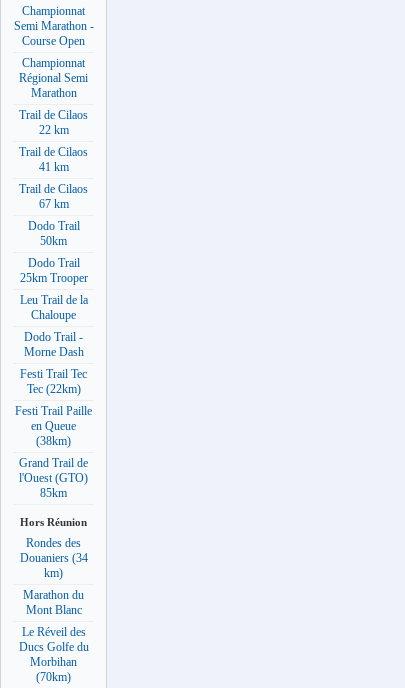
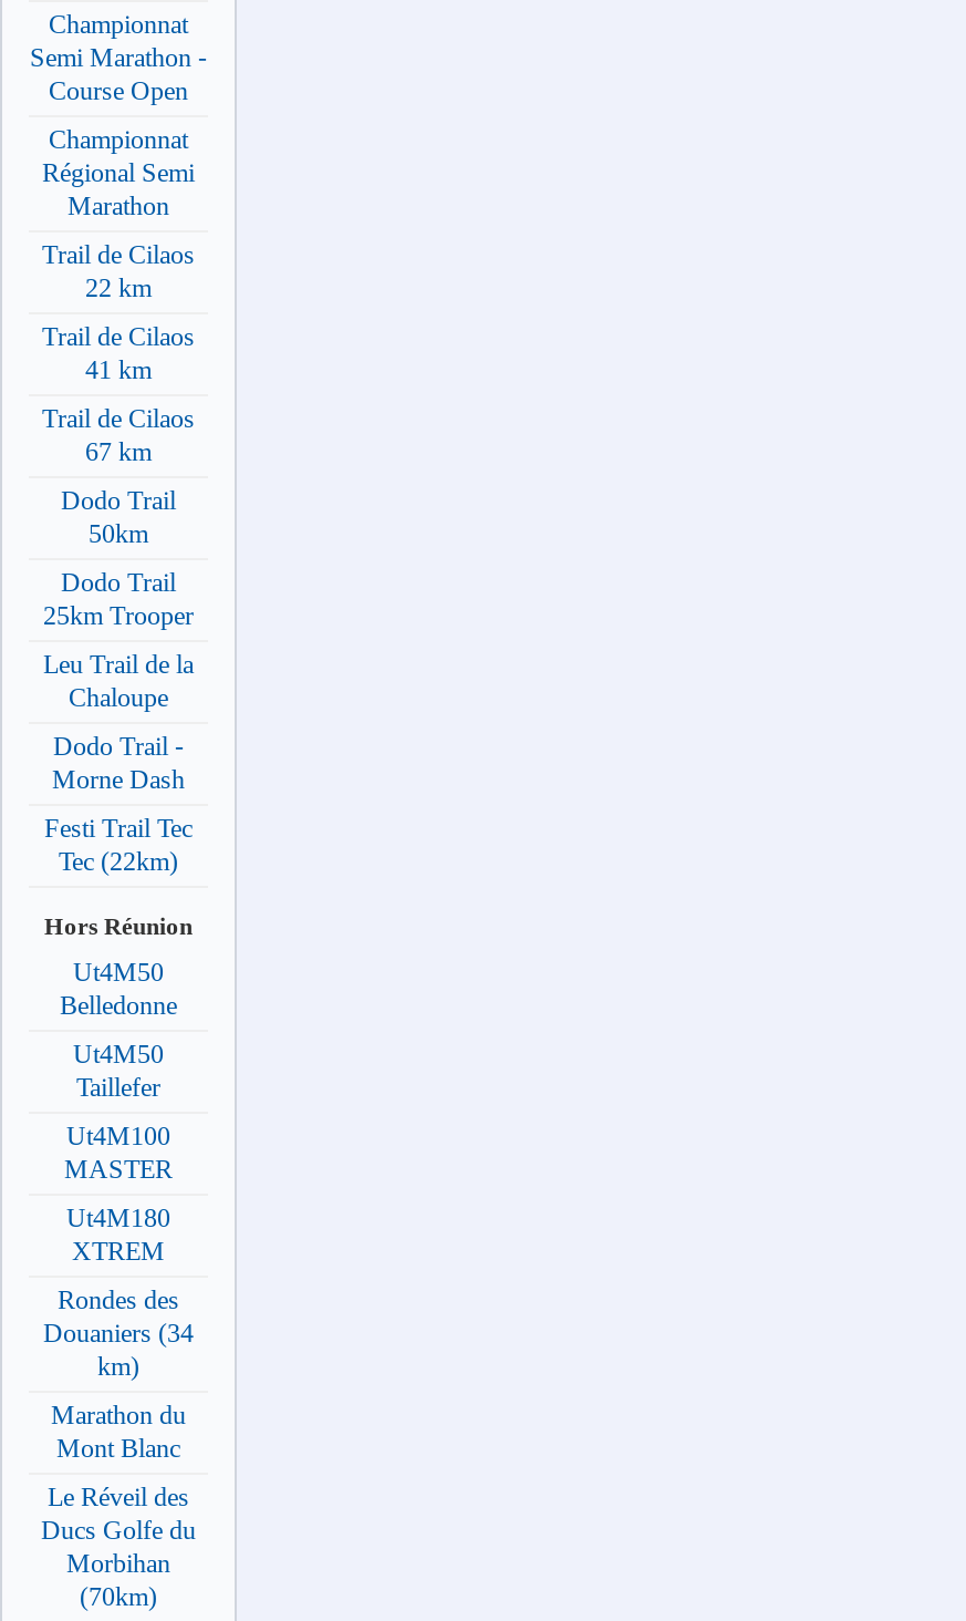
[15,404,92,500] Festi Trail Paille | en Queue | (38km) | Grand Trail de | l'Ouest (GTO) | 85km -> none
moved [20,516,87,528] -> [44,913,193,939]: Hors Réunion
none -> [60,956,177,1266] Ut4M50 | Belledonne | Ut4M50 | Taillefer | Ut4M100 | MASTER | Ut4M180 | XTREM

